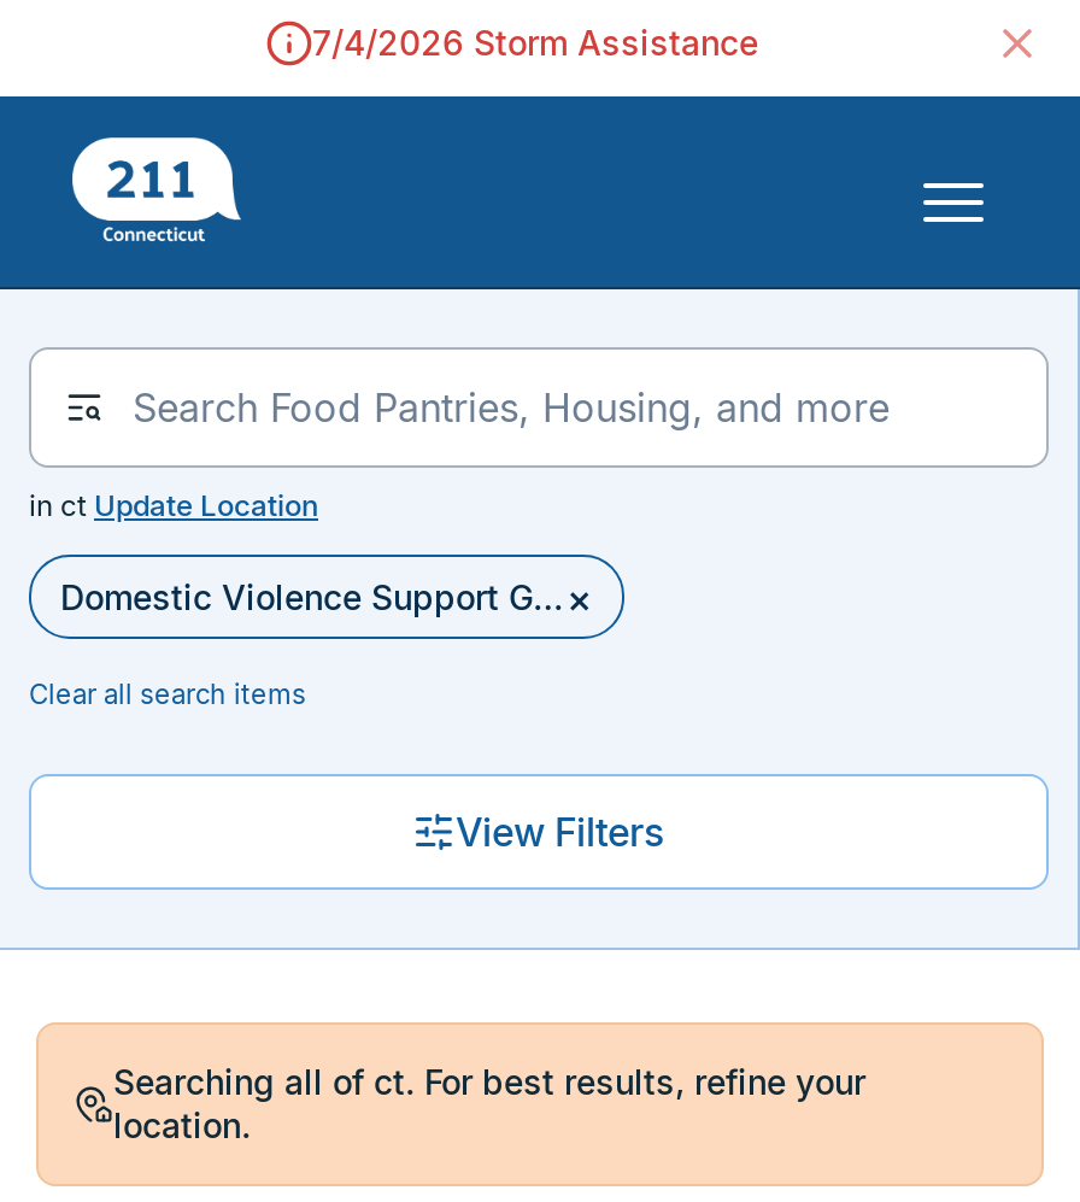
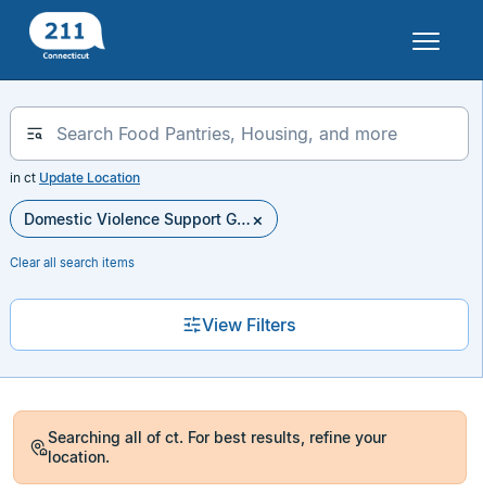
[312,22,758,63] 7/4/2026 Storm Assistance -> none

